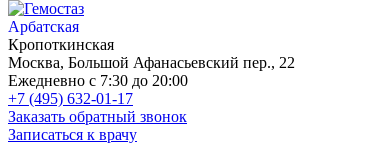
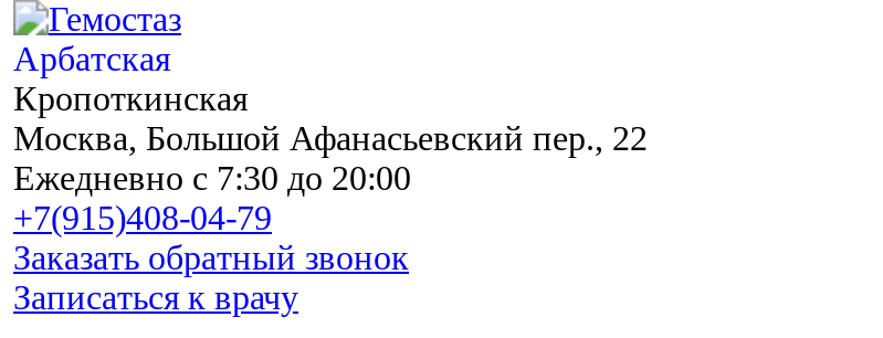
[8,90,133,107] +7 (495) 632-01-17 -> [13,199,272,236] +7(915)408-04-79

